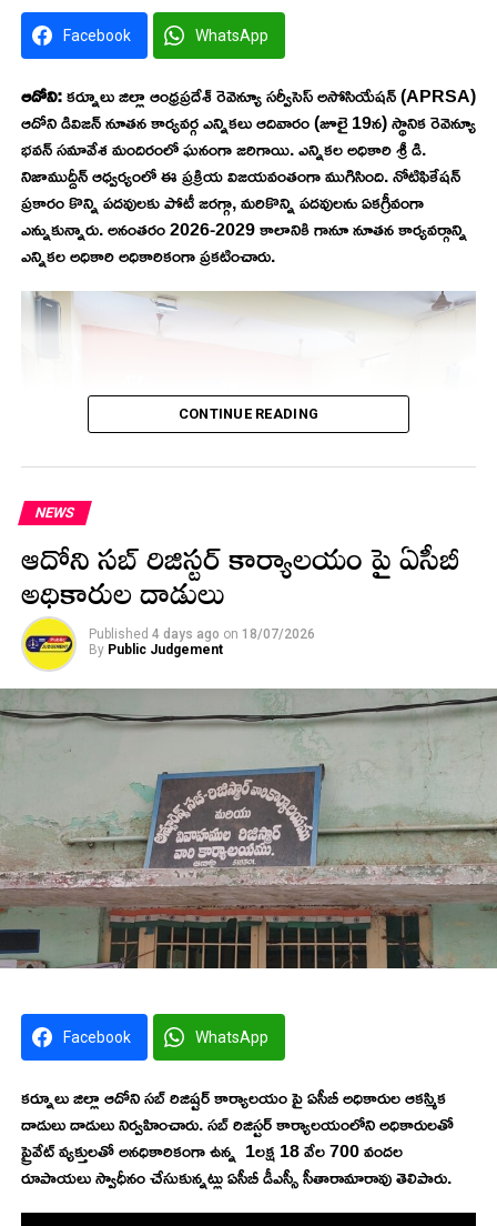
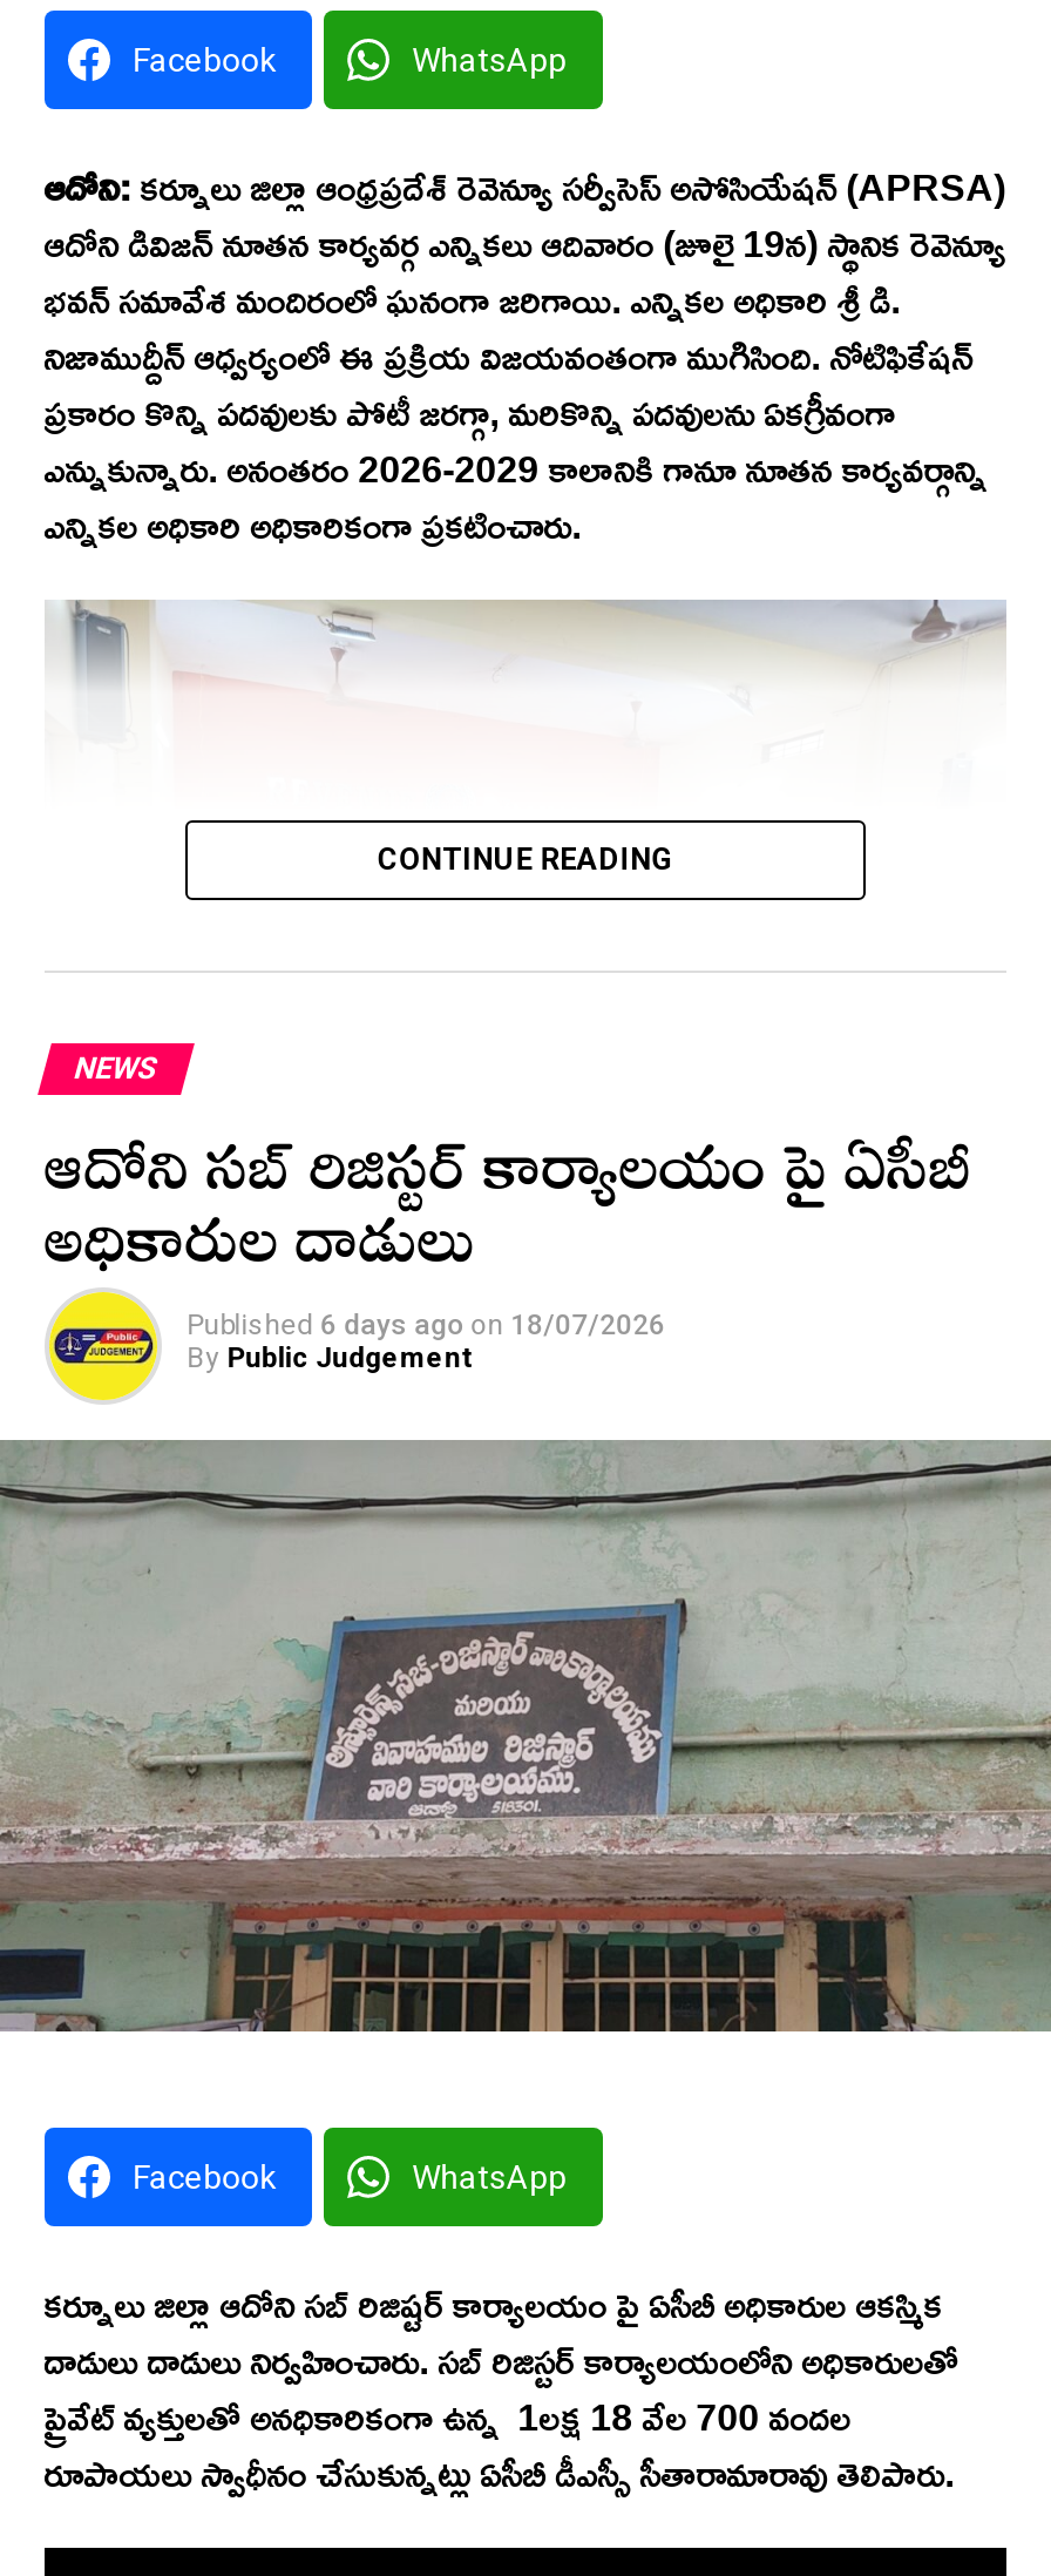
[88,626,315,642] Published 4 days ago on 18/07/2026 -> [187,1308,666,1341] Published 6 days ago on 18/07/2026

